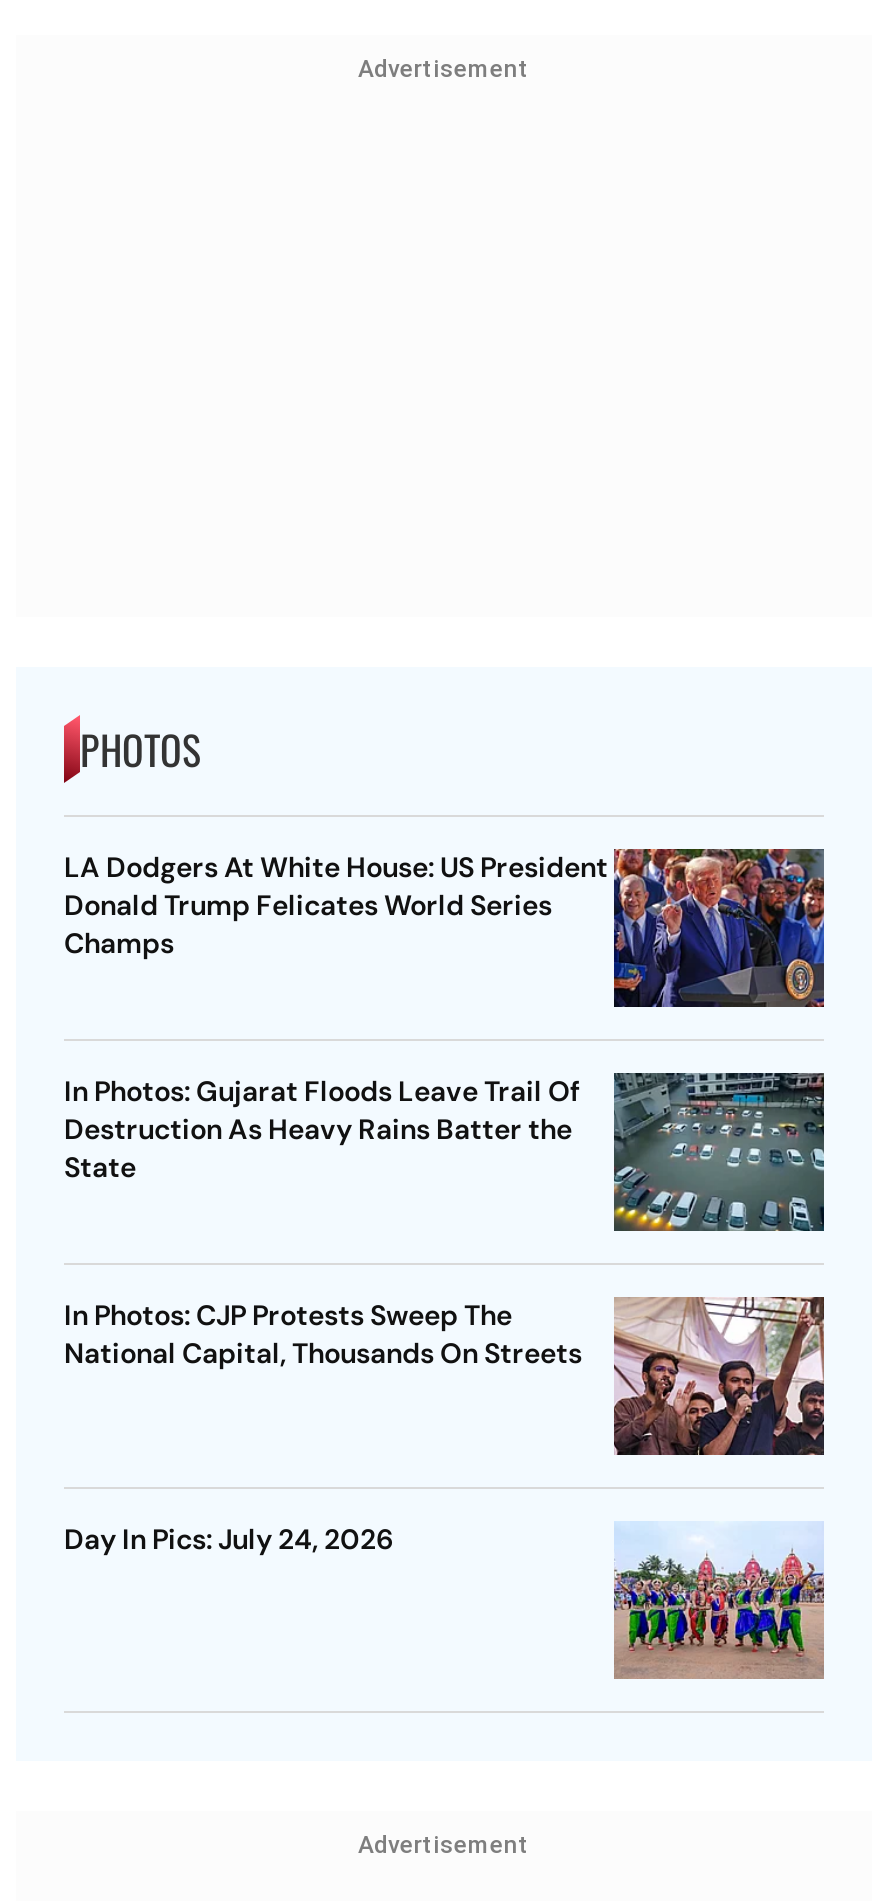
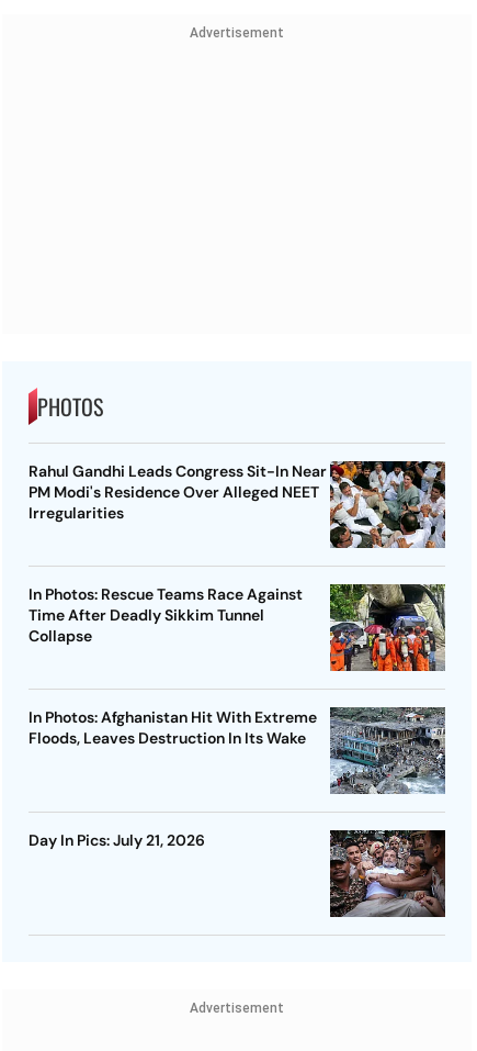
[64,847,826,1009] [image] | LA Dodgers At White House: US President | Donald Trump Felicates World Series | Champs -> [29,460,446,549] [image] | Rahul Gandhi Leads Congress Sit-In Near | PM Modi's Residence Over Alleged NEET | Irregularities
[64,1071,826,1233] [image] | In Photos: Gujarat Floods Leave Trail Of | Destruction As Heavy Rains Batter the | State -> [29,583,445,672] [image] | In Photos: Rescue Teams Race Against | Time After Deadly Sikkim Tunnel | Collapse
[64,1295,826,1457] [image] | In Photos: CJP Protests Sweep The | National Capital, Thousands On Streets -> [29,706,446,794] [image] | In Photos: Afghanistan Hit With Extreme | Floods, Leaves Destruction In Its Wake
[64,1520,394,1556] Day In Pics: July 24, 2026 -> [29,830,205,850] Day In Pics: July 21, 2026
[612,1521,826,1681] [image] -> [329,829,446,918] [image]

